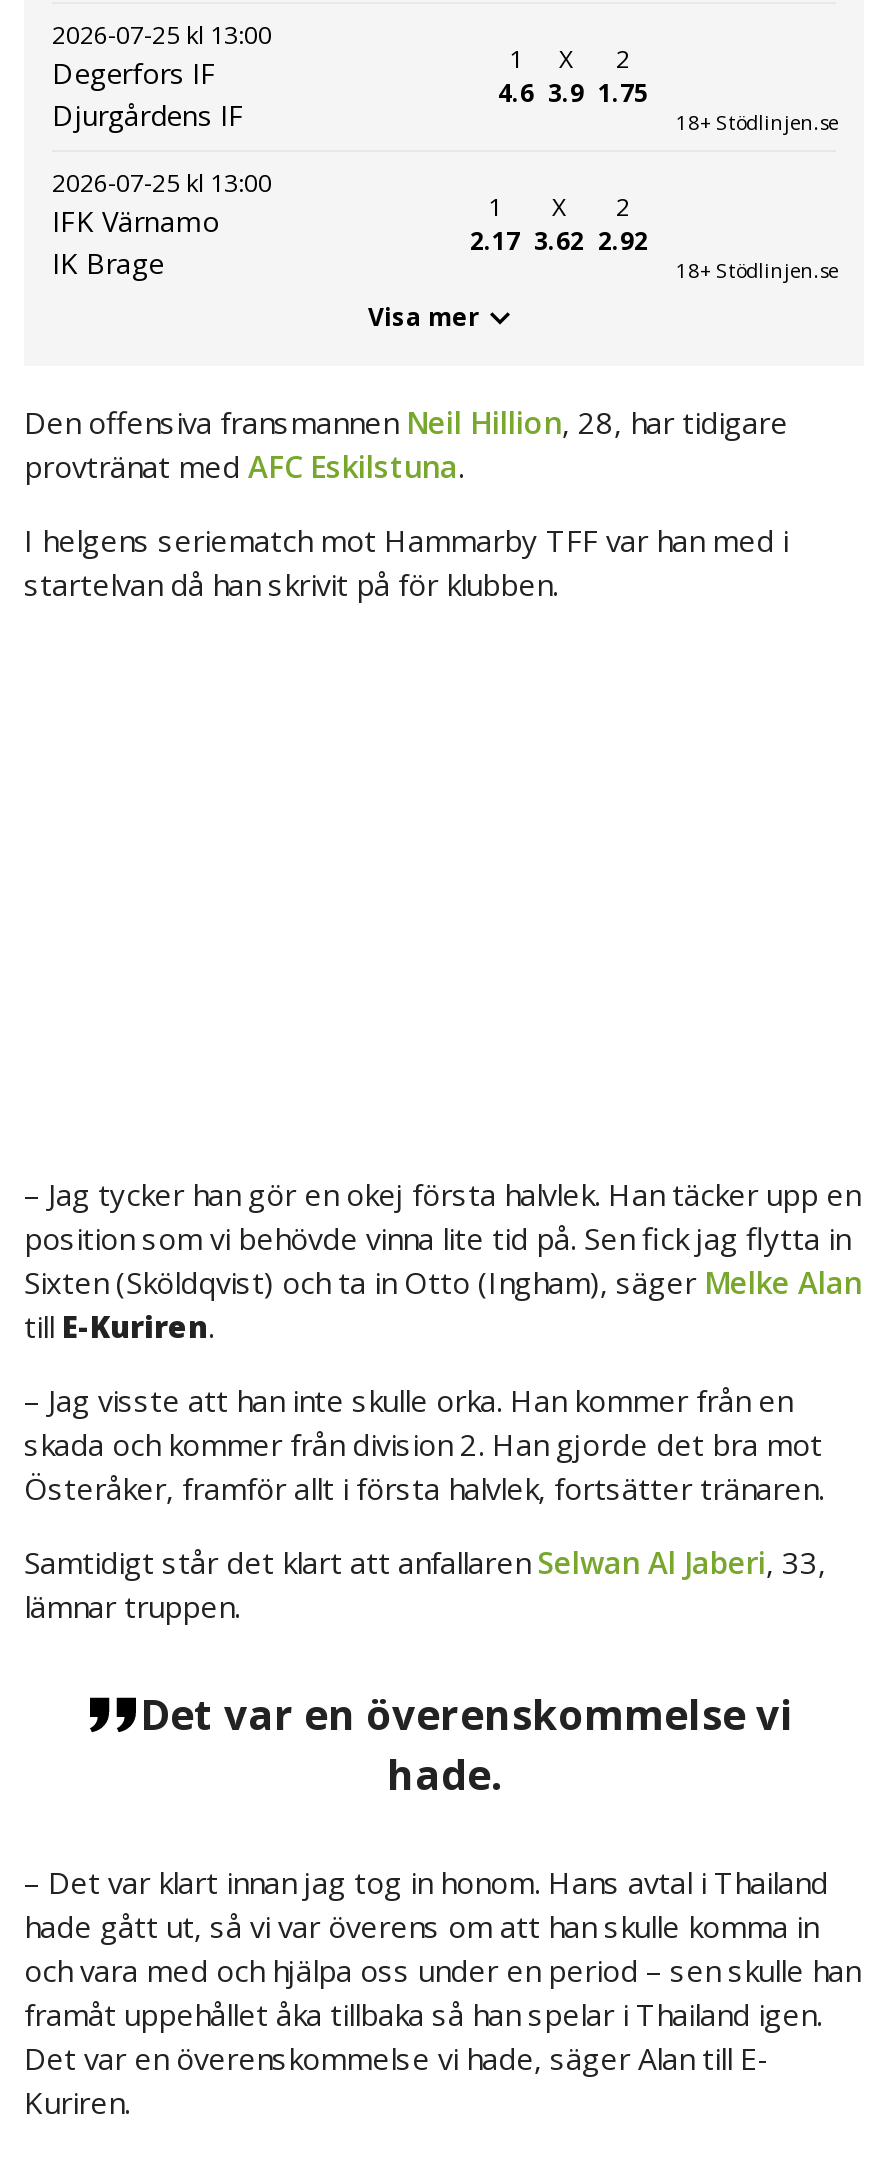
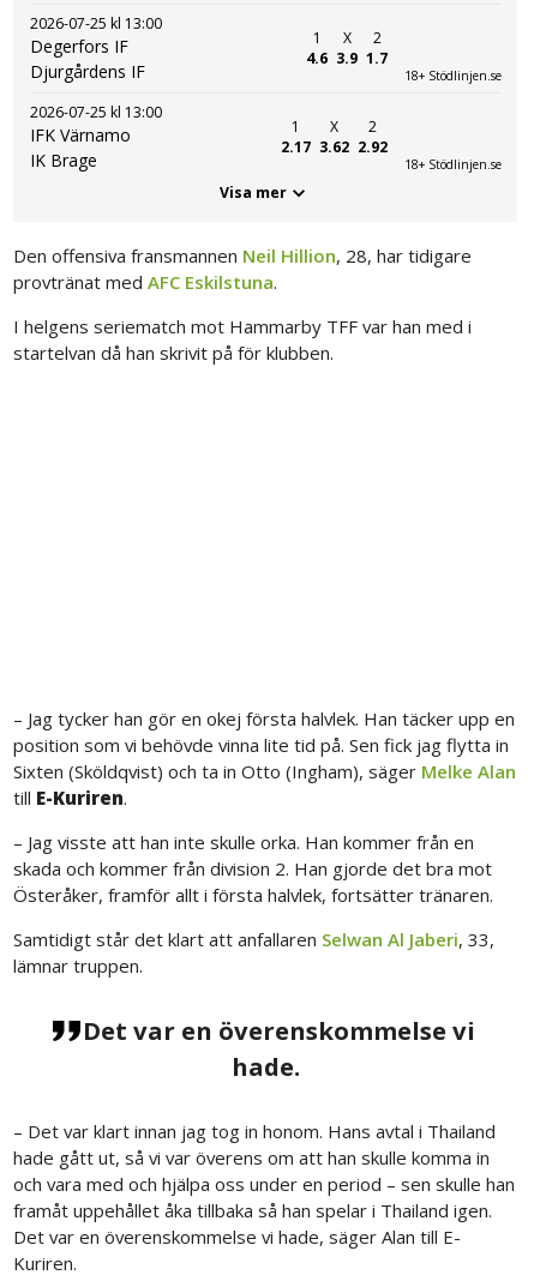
[498,76,648,110] 4.6 3.9 1.75 -> [306,48,388,69] 4.6 3.9 1.7

